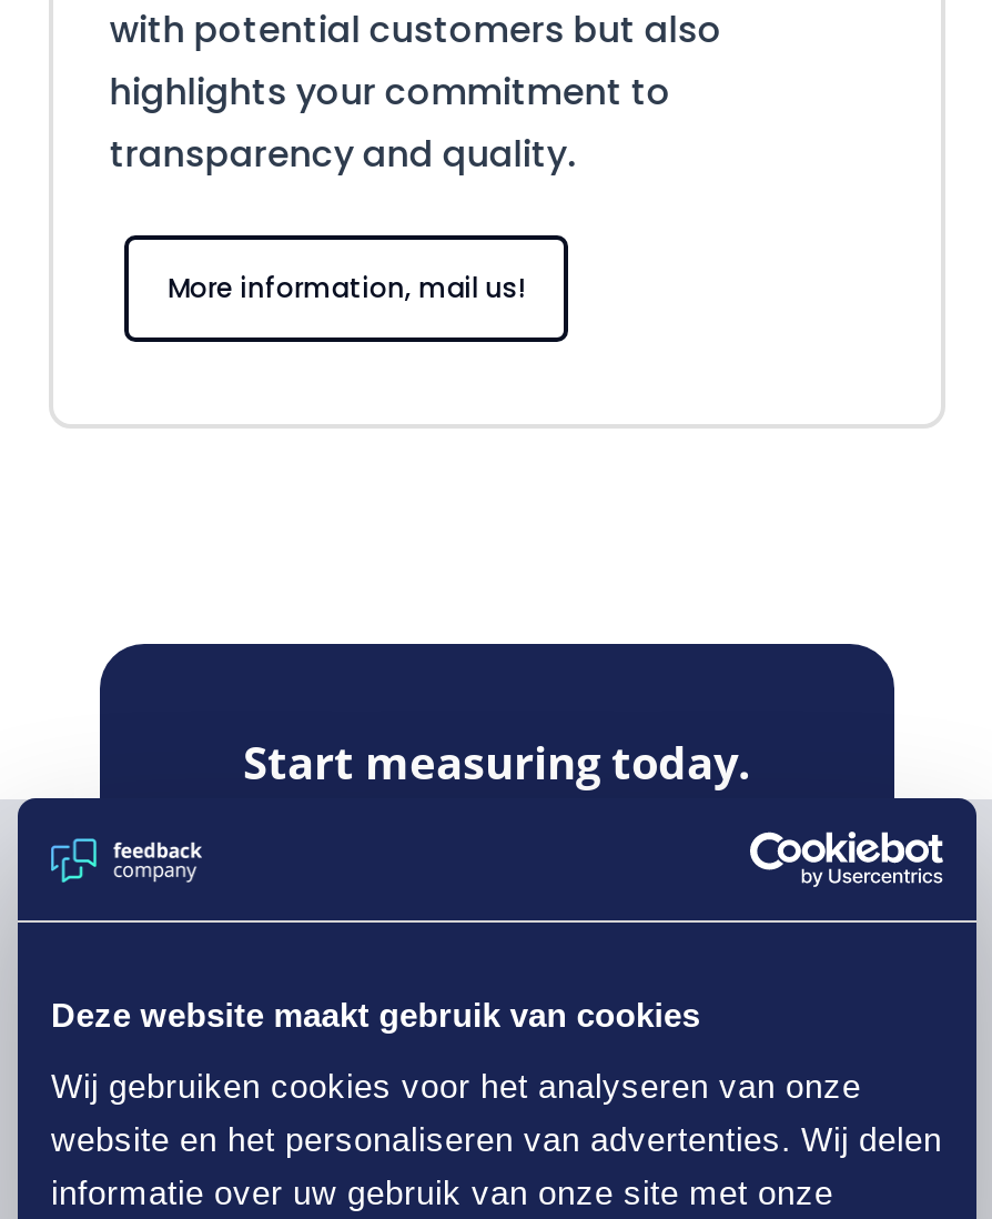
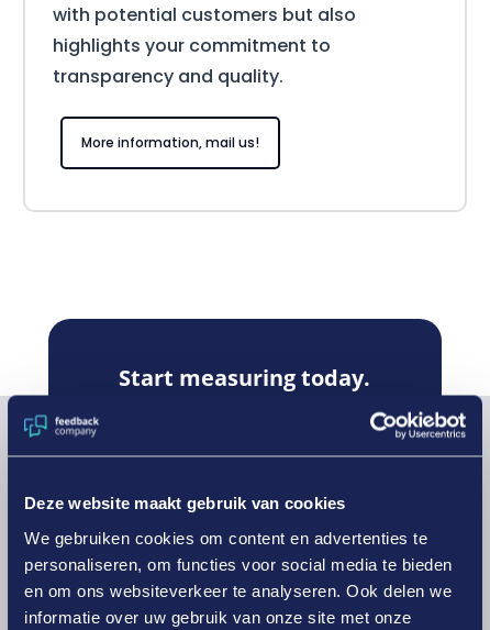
[51,1066,942,1157] Wij gebruiken cookies voor het analyseren van onze | website en het personaliseren van advertenties. Wij delen -> [24,528,452,599] We gebruiken cookies om content en advertenties te | personaliseren, om functies voor social media te bieden | en om ons websiteverkeer te analyseren. Ook delen we

